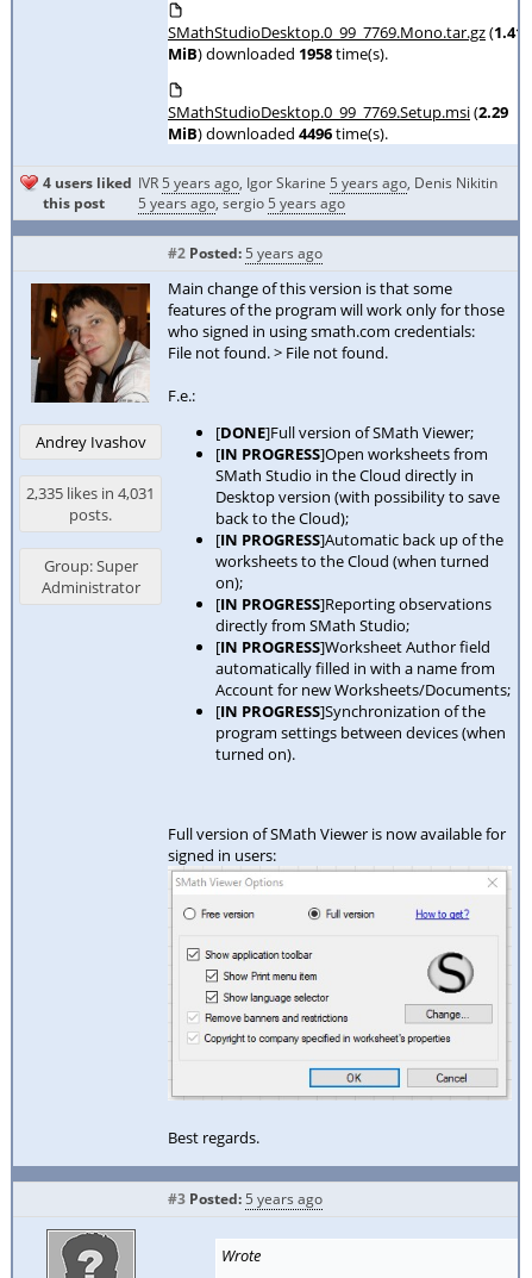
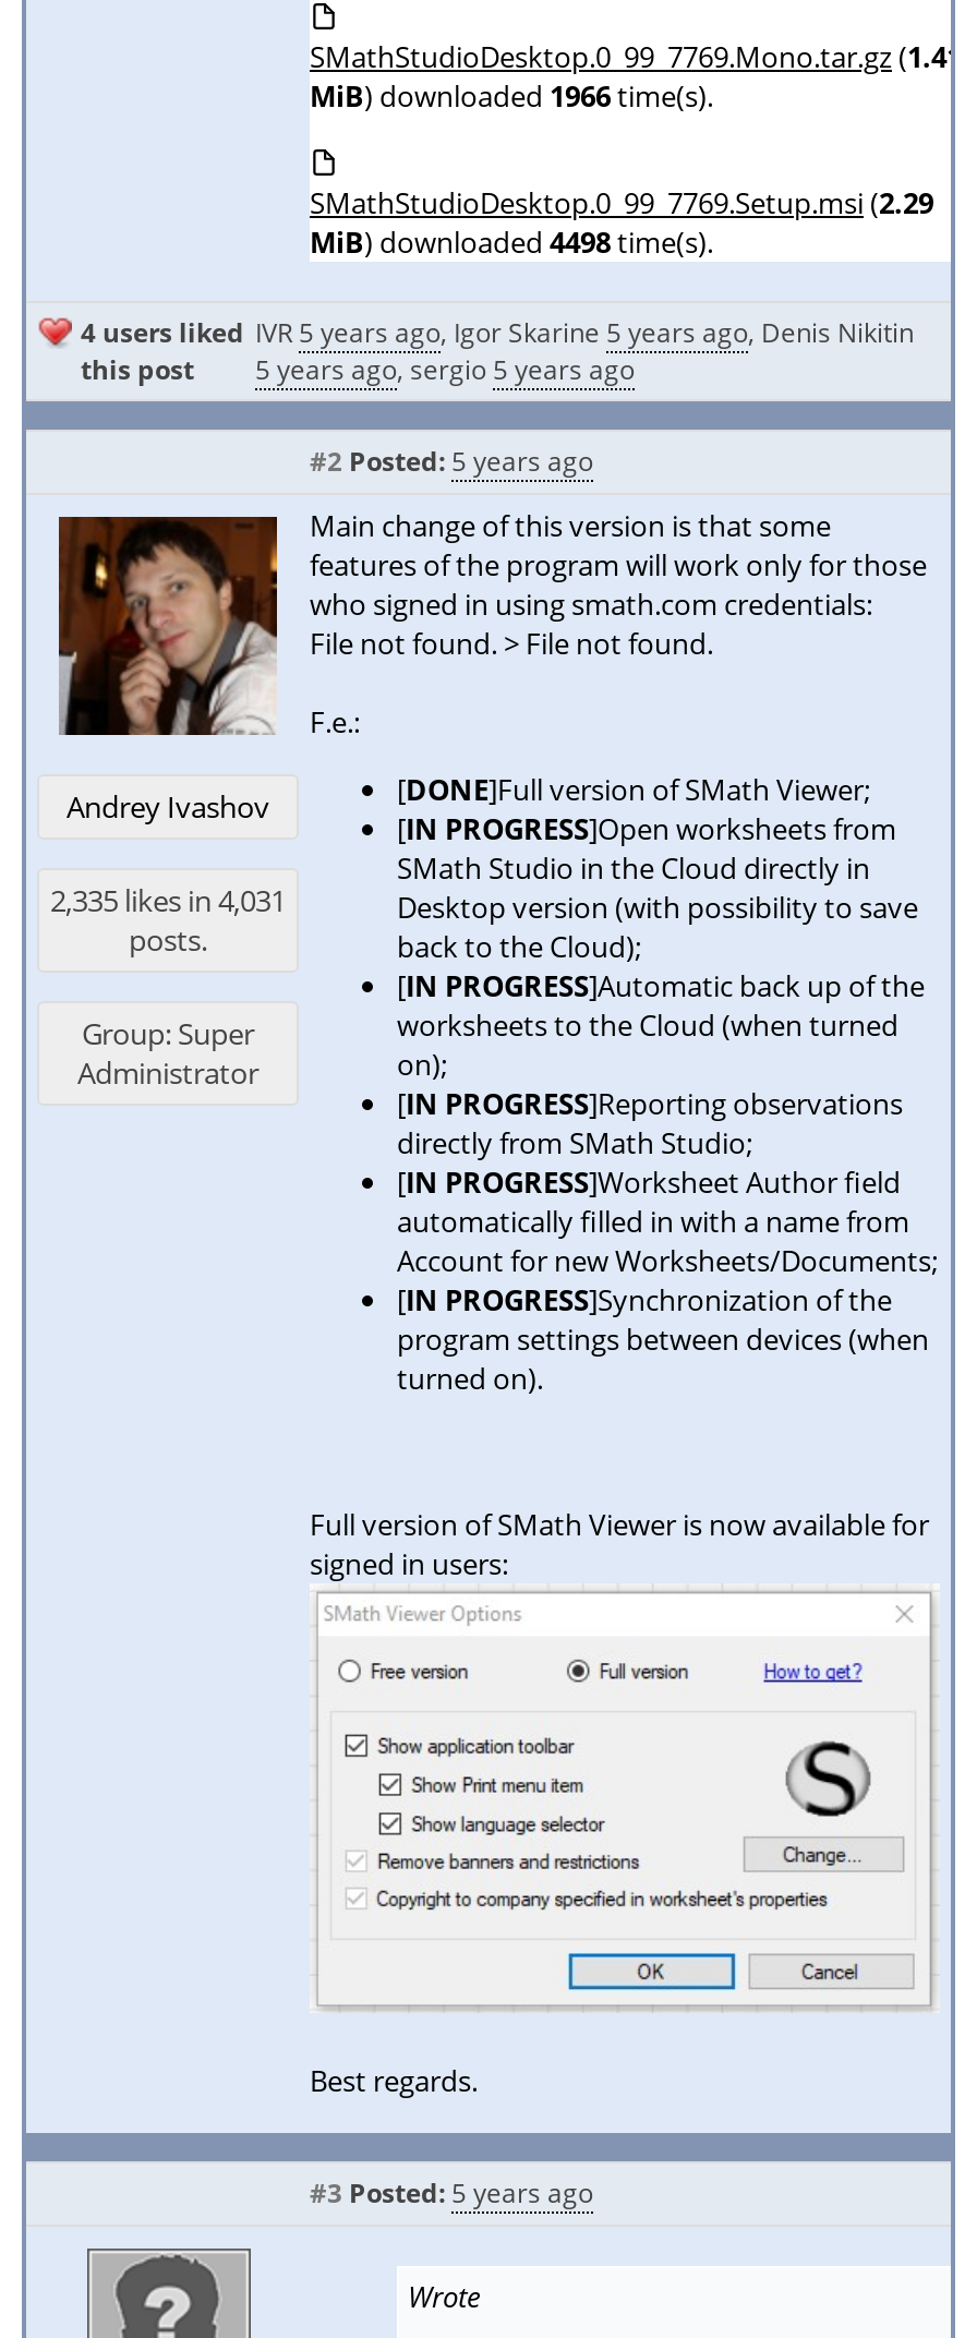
[168,43,388,64] MiB) downloaded 1958time(s). -> [310,76,713,116] MiB) downloaded 1966time(s).
[168,123,388,145] MiB) downloaded 4496time(s). -> [310,224,713,263] MiB) downloaded 4498time(s).

